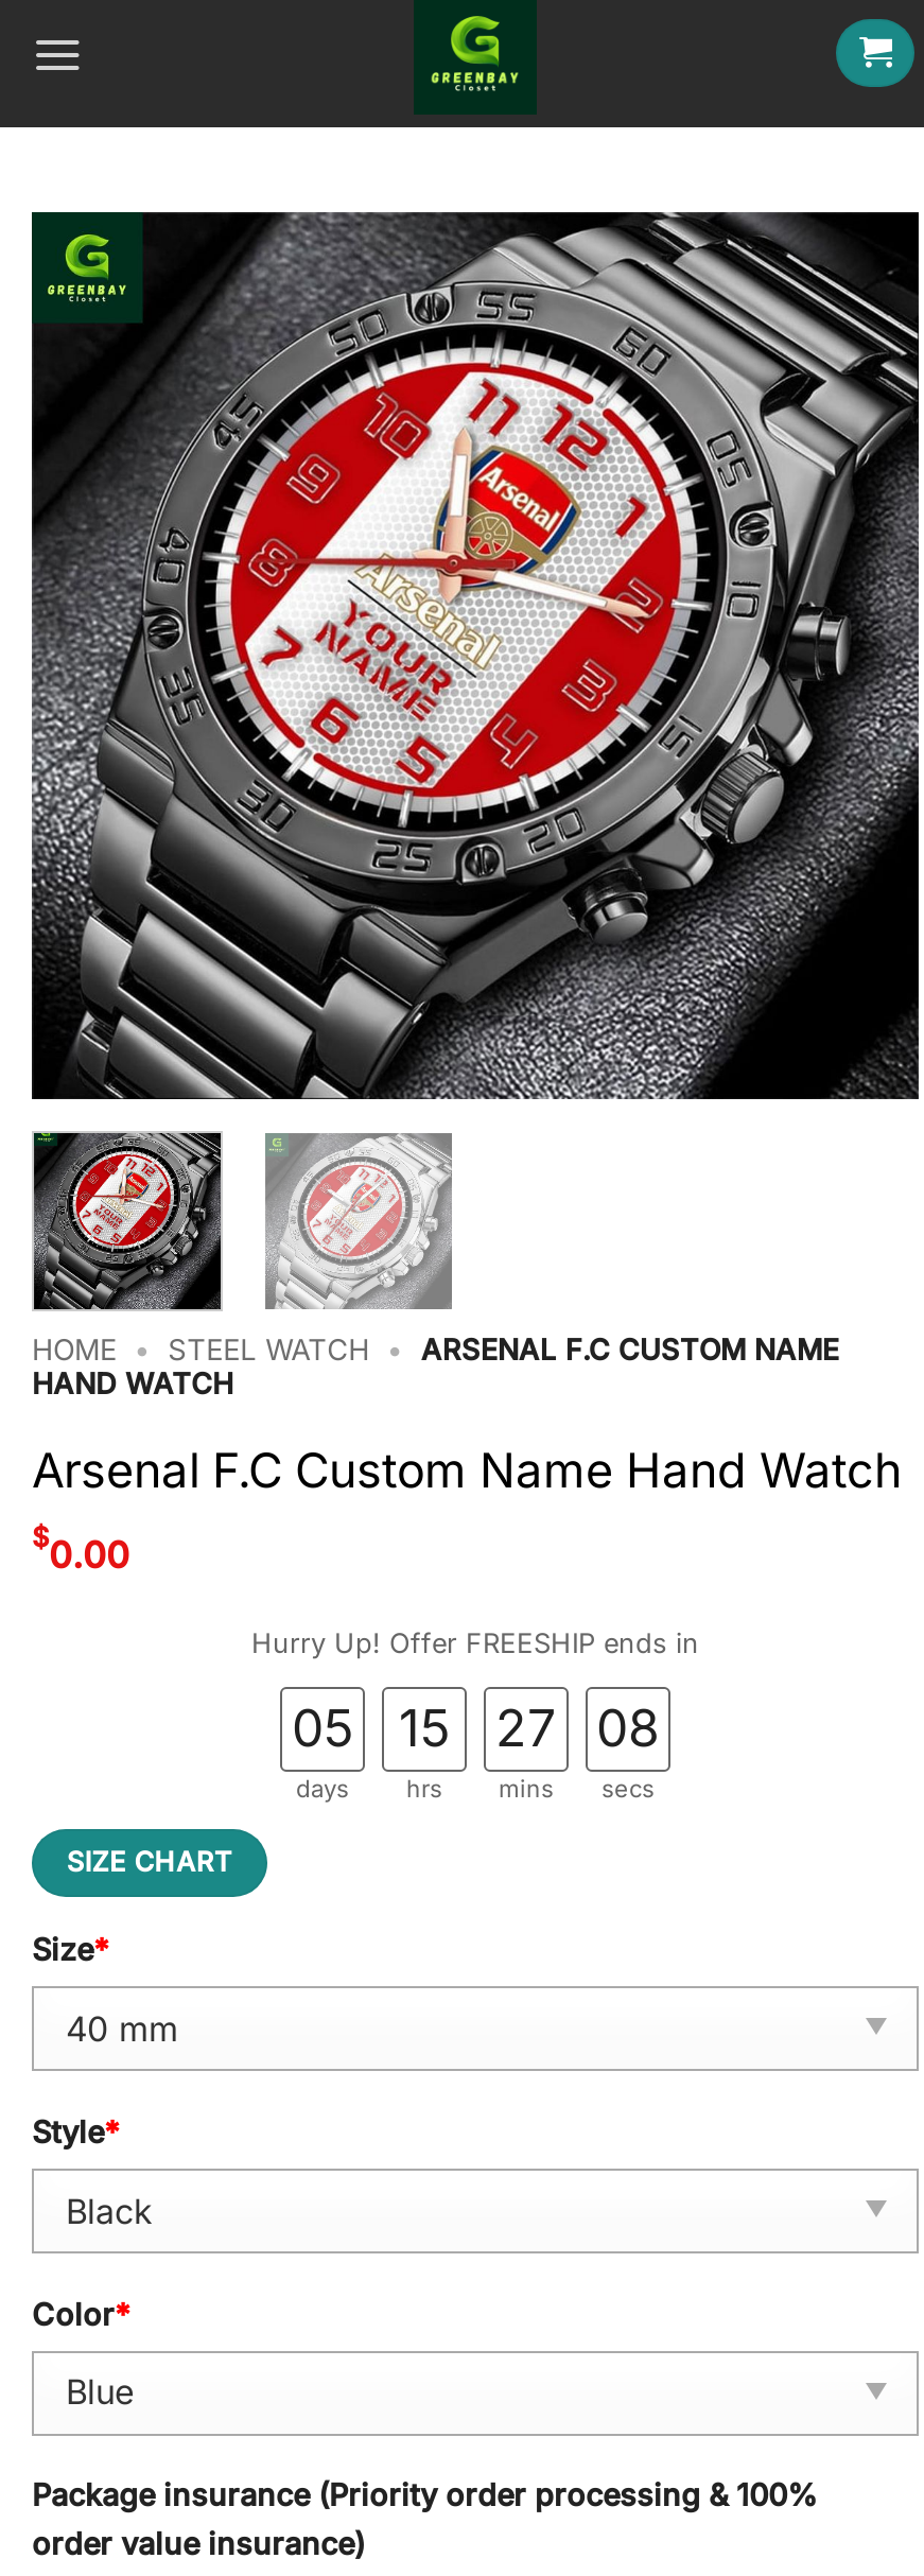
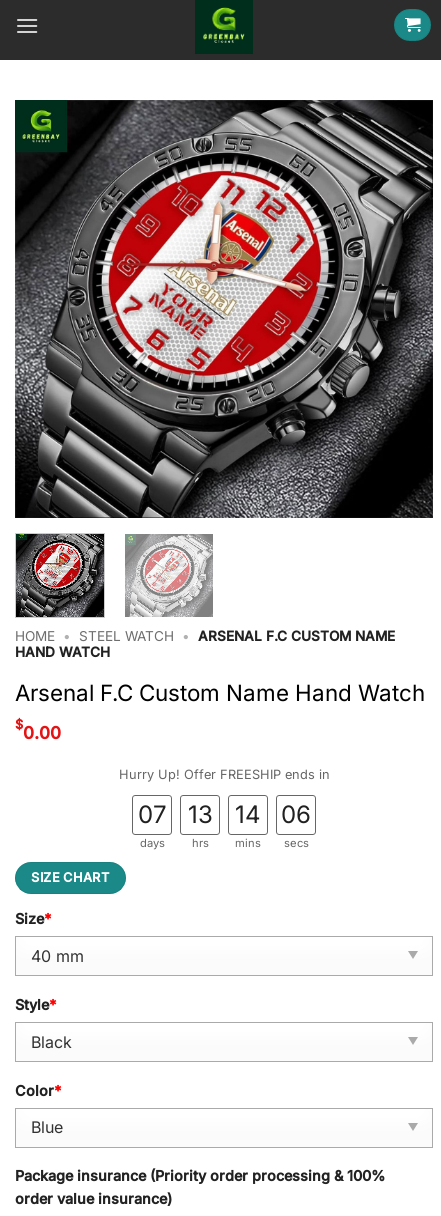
[292,1698,353,1759] 05 -> [137,800,166,829] 07
[399,1698,450,1759] 15 -> [187,800,212,829] 13
[495,1698,557,1759] 27 -> [235,800,261,829] 14

